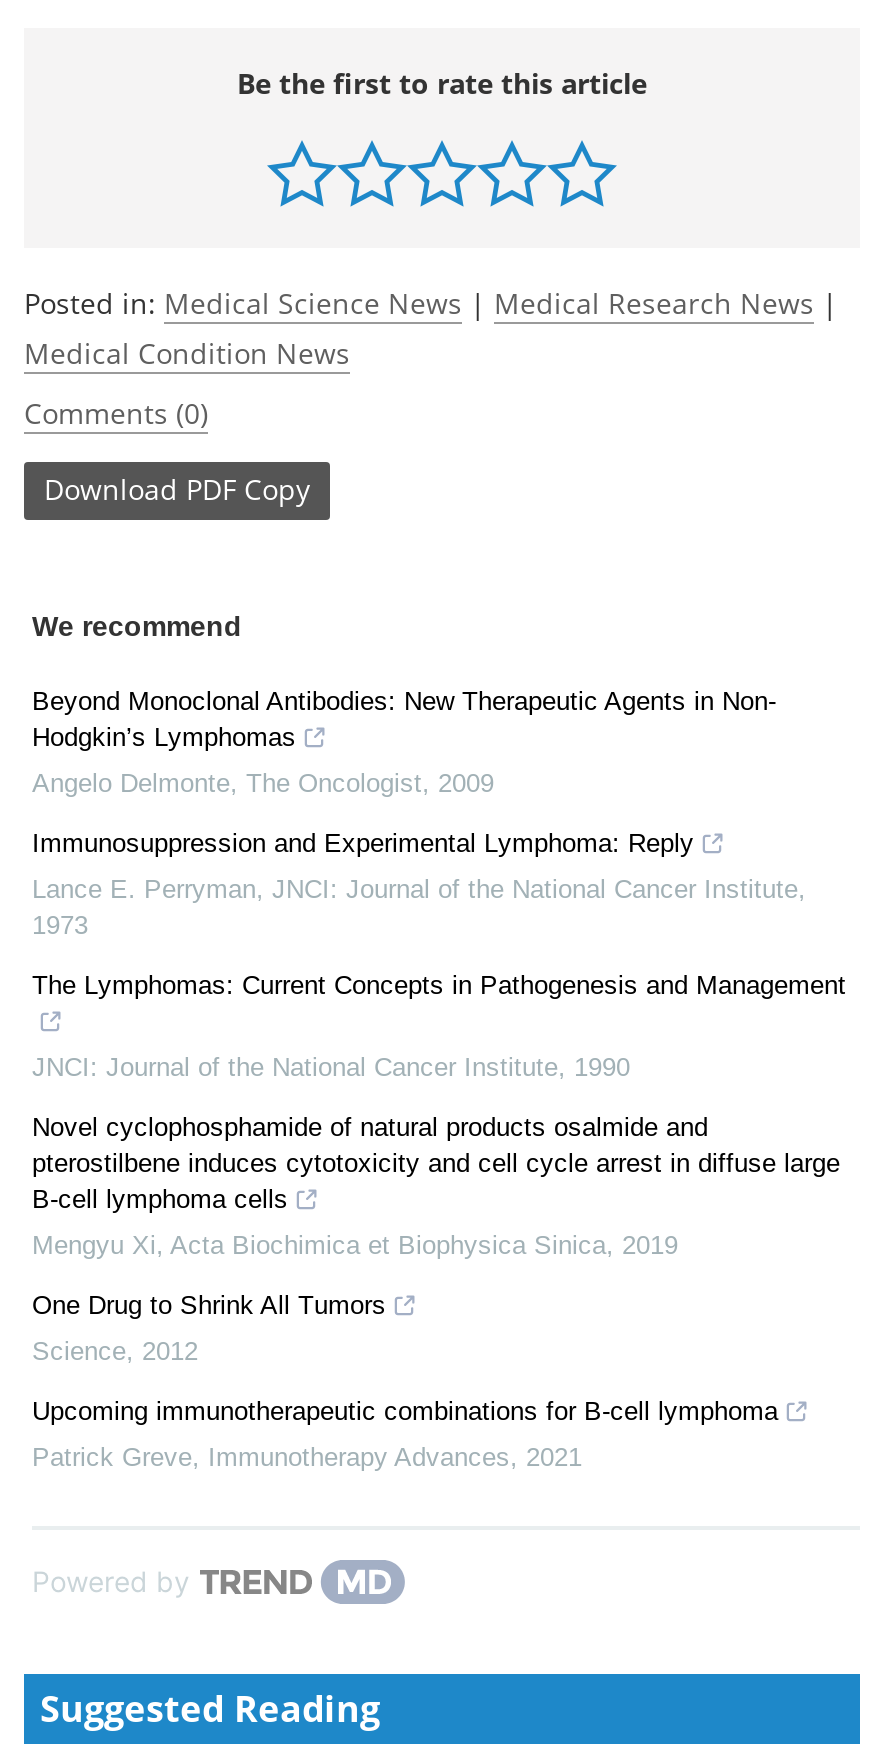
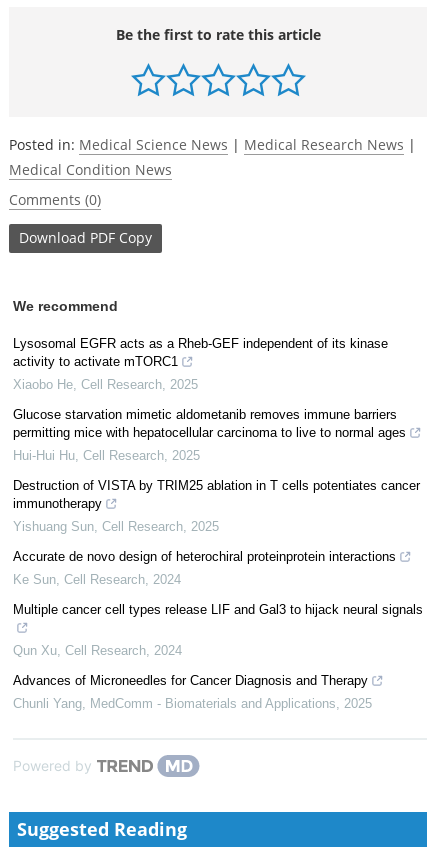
[32,686,776,752] Beyond Monoclonal Antibodies: New Therapeutic Agents in Non- | Hodgkin’s Lymphomas -> [13,336,388,369] Lysosomal EGFR acts as a Rheb-GEF independent of its kinase | activity to activate mTORC1
[32,768,494,798] Angelo Delmonte, The Oncologist, 2009 -> [13,377,198,392] Xiaobo He, Cell Research, 2025
[32,828,694,858] Immunosuppression and Experimental Lymphoma: Reply -> [13,407,406,440] Glucose starvation mimetic aldometanib removes immune barriers | permitting mice with hepatocellular carcinoma to live to normal ages
[32,874,806,940] Lance E. Perryman, JNCI: Journal of the National Cancer Institute, | 1973 -> [13,448,200,463] Hui-Hui Hu, Cell Research, 2025
[32,970,846,1000] The Lymphomas: Current Concepts in Pathogenesis and Management -> [13,478,420,511] Destruction of VISTA by TRIM25 ablation in T cells potentiates cancer | immunotherapy
[32,1052,630,1082] JNCI: Journal of the National Cancer Institute, 1990 -> [13,519,219,534] Yishuang Sun, Cell Research, 2025
[32,1112,840,1214] Novel cyclophosphamide of natural products osalmide and | pterostilbene induces cytotoxicity and cell cycle arrest in diffuse large | B-cell lymphoma cells -> [13,549,396,564] Accurate de novo design of heterochiral proteinprotein interactions
[32,1230,678,1260] Mengyu Xi, Acta Biochimica et Biophysica Sinica, 2019 -> [13,572,181,587] Ke Sun, Cell Research, 2024
[32,1290,386,1320] One Drug to Shrink All Tumors -> [13,602,423,617] Multiple cancer cell types release LIF and Gal3 to hijack neural signals
[32,1336,198,1366] Science, 2012 -> [13,643,182,658] Qun Xu, Cell Research, 2024
[32,1396,778,1426] Upcoming immunotherapeutic combinations for B-cell lymphoma -> [13,673,368,688] Advances of Microneedles for Cancer Diagnosis and Therapy
[32,1442,582,1472] Patrick Greve, Immunotherapy Advances, 2021 -> [13,696,372,711] Chunli Yang, MedComm - Biomaterials and Applications, 2025

